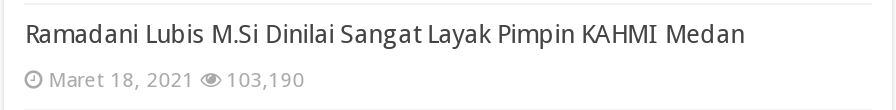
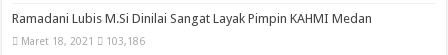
[48,67,304,91] Maret 18, 2021 103,190 -> [21,35,145,47] Maret 18, 2021 103,186

